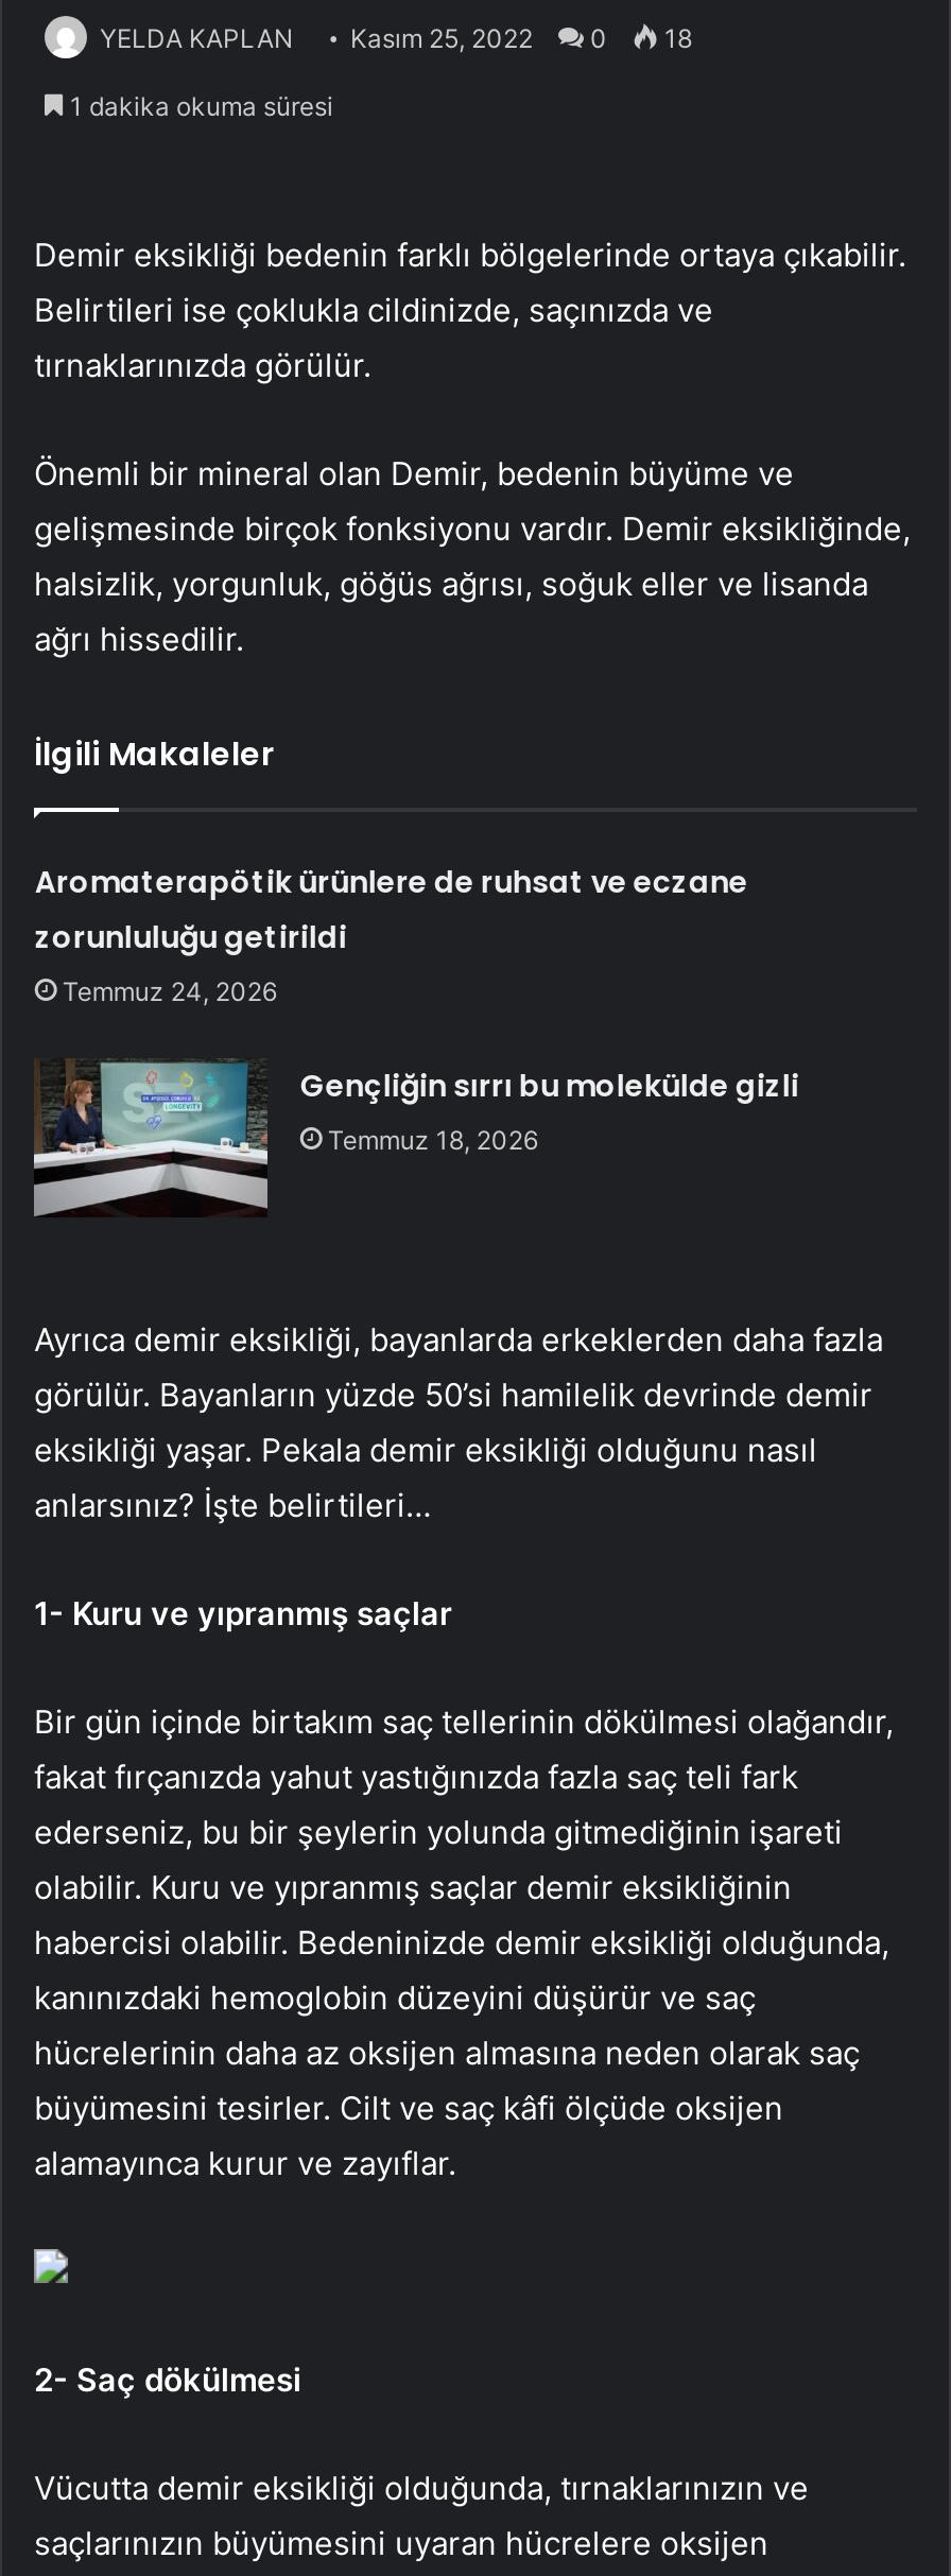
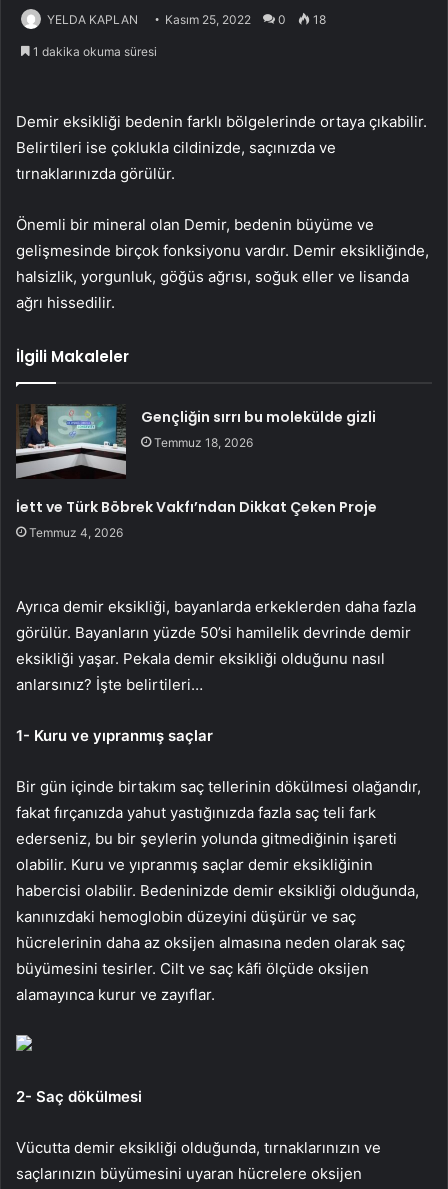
[35,862,748,1008] Aromaterapötik ürünlere de ruhsat ve eczane | zorunluluğu getirildi | Temmuz 24, 2026 -> none
moved [32,1056,799,1217] -> [15,403,376,479]: [image] | Gençliğin sırrı bu molekülde gizli | Temmuz 18, 2026
none -> [16,497,377,540] İett ve Türk Böbrek Vakfı’ndan Dikkat Çeken Proje | Temmuz 4, 2026

